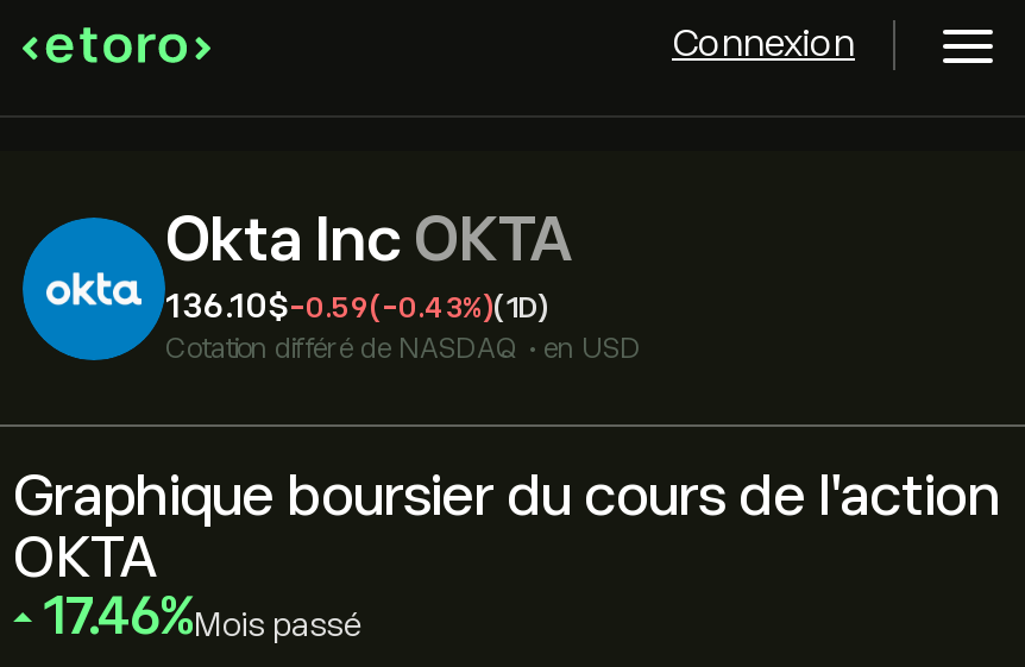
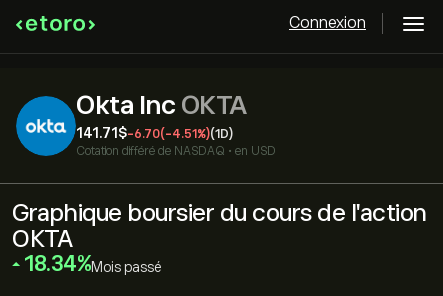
[165,287,548,325] 136.10$-0.59(-0.43%)(1D) -> [76,125,233,141] 141.71$-6.70(-4.51%)(1D)
[42,586,363,646] 17.46 Mois passé -> [24,251,162,276] 18.34 Mois passé

